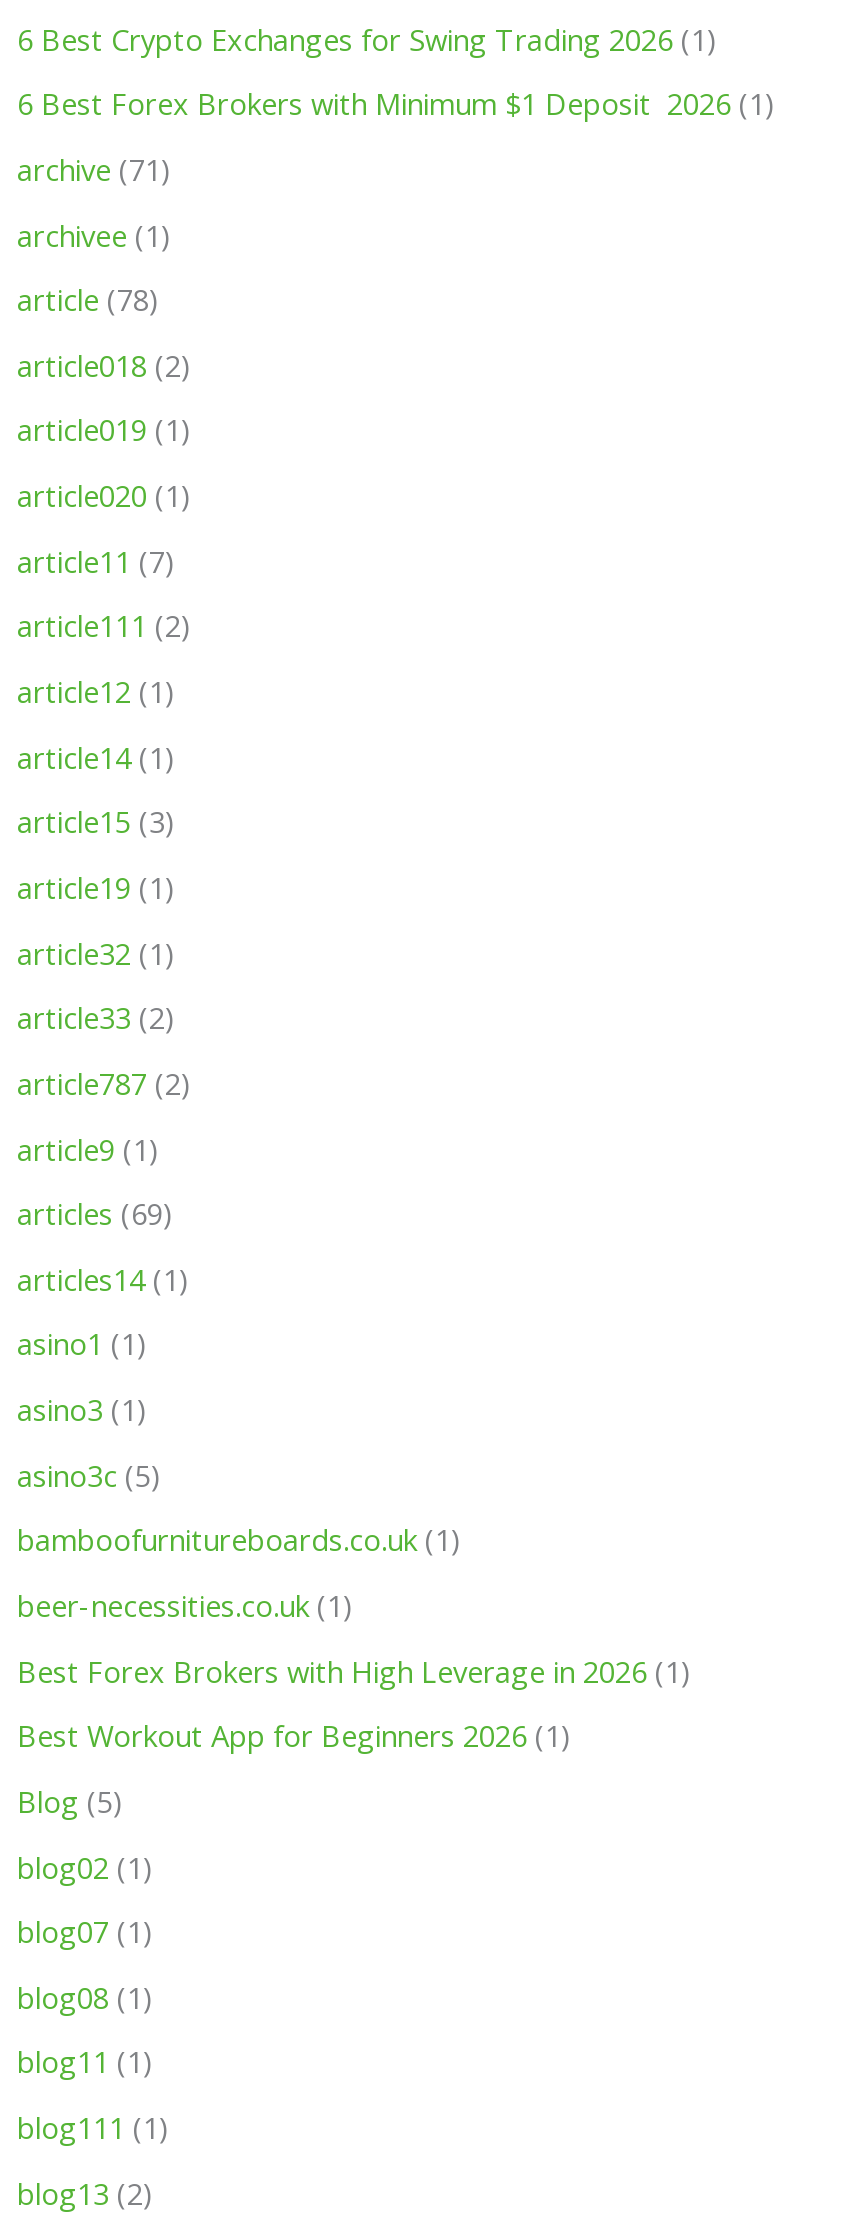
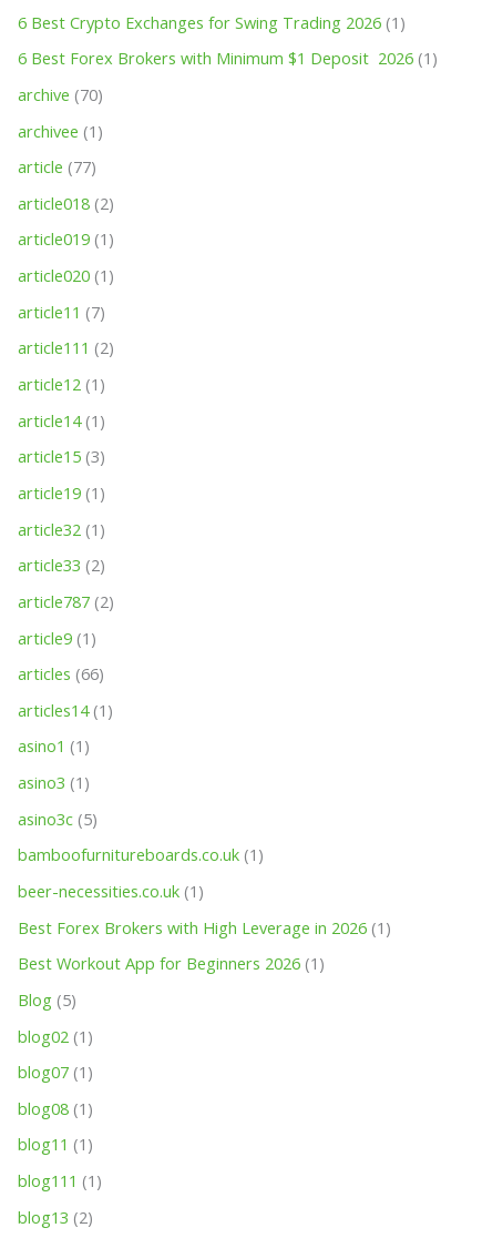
[17,149,171,189] archive (71) -> [18,83,104,105] archive (70)
[17,279,159,319] article (78) -> [18,156,97,178] article (77)
[17,1193,173,1233] articles (69) -> [18,662,105,685] articles (66)

